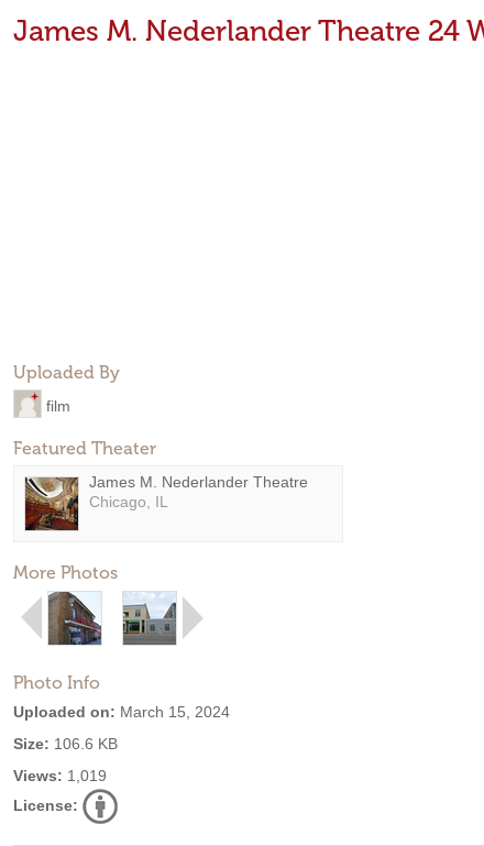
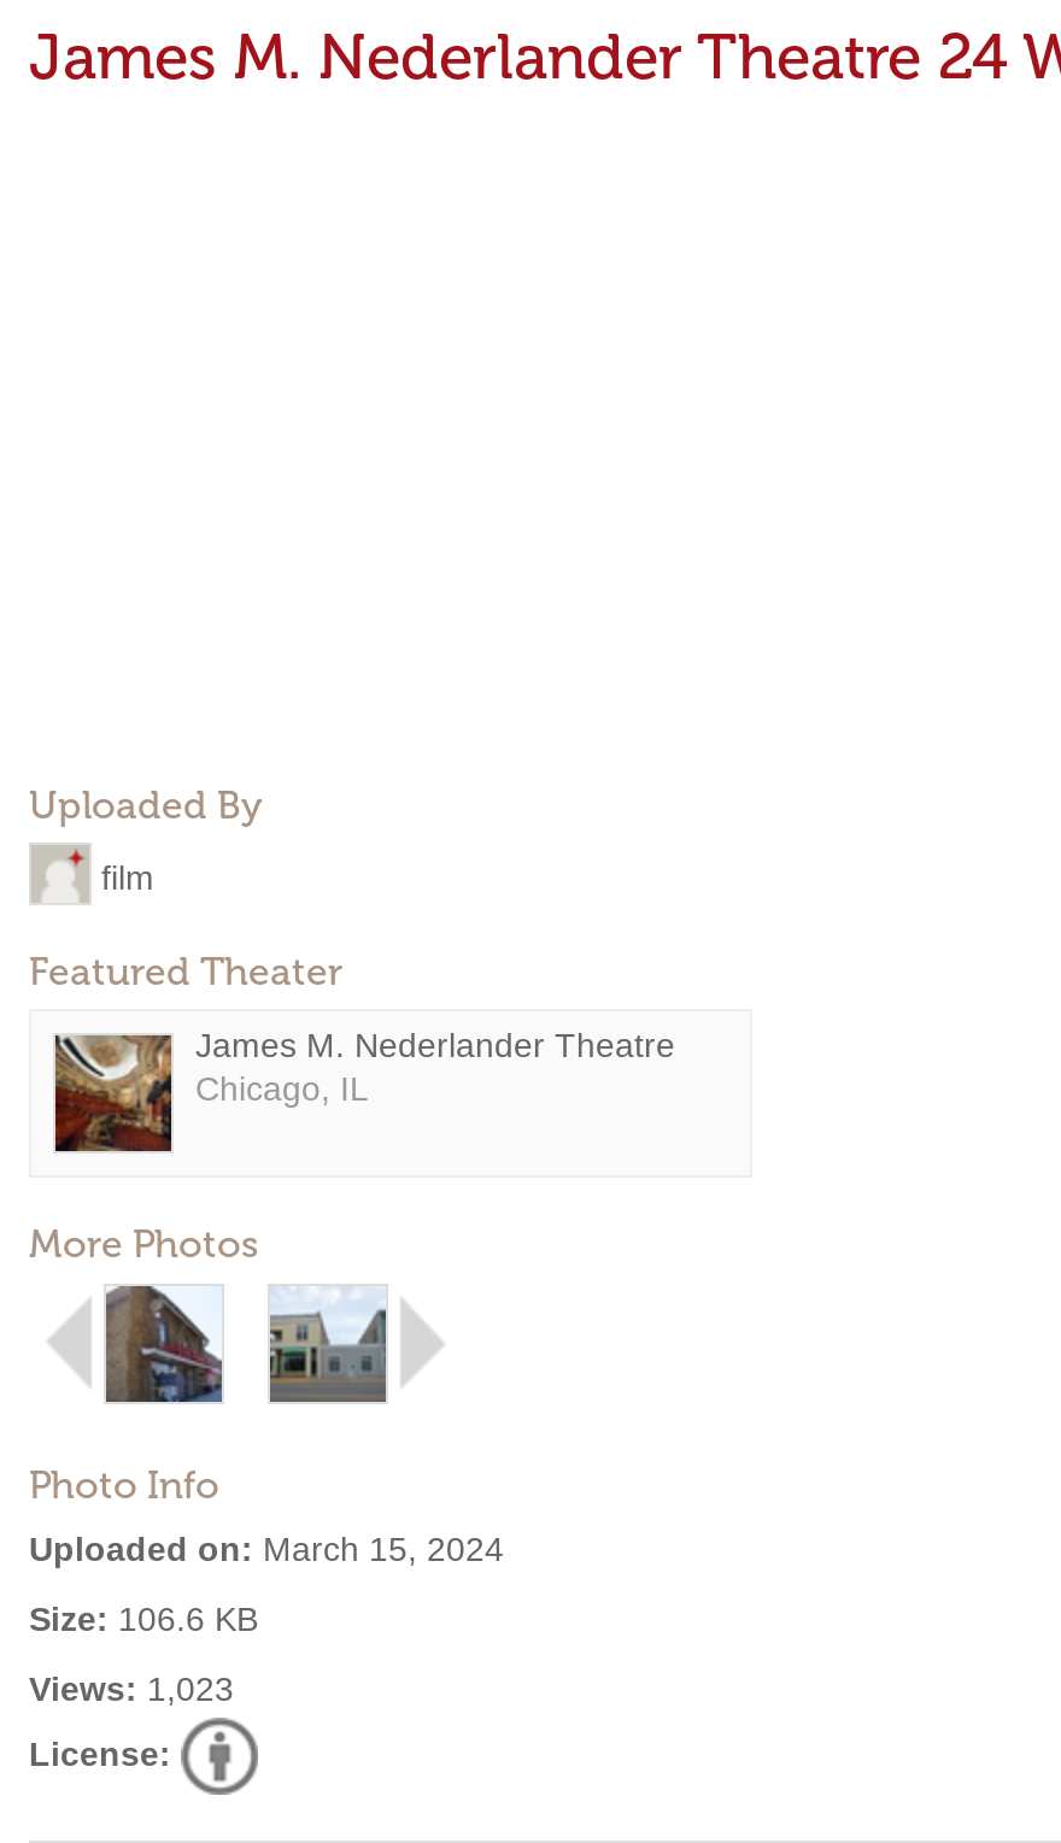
[13,767,107,784] Views: 1,019 -> [29,1669,234,1708] Views: 1,023

